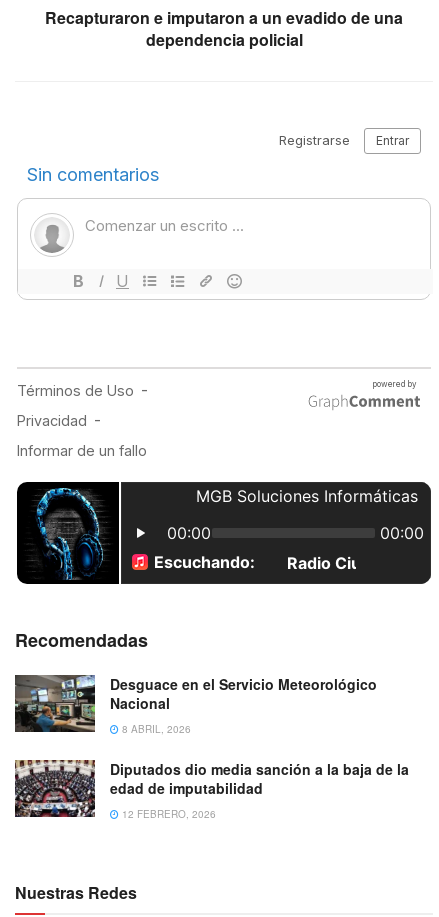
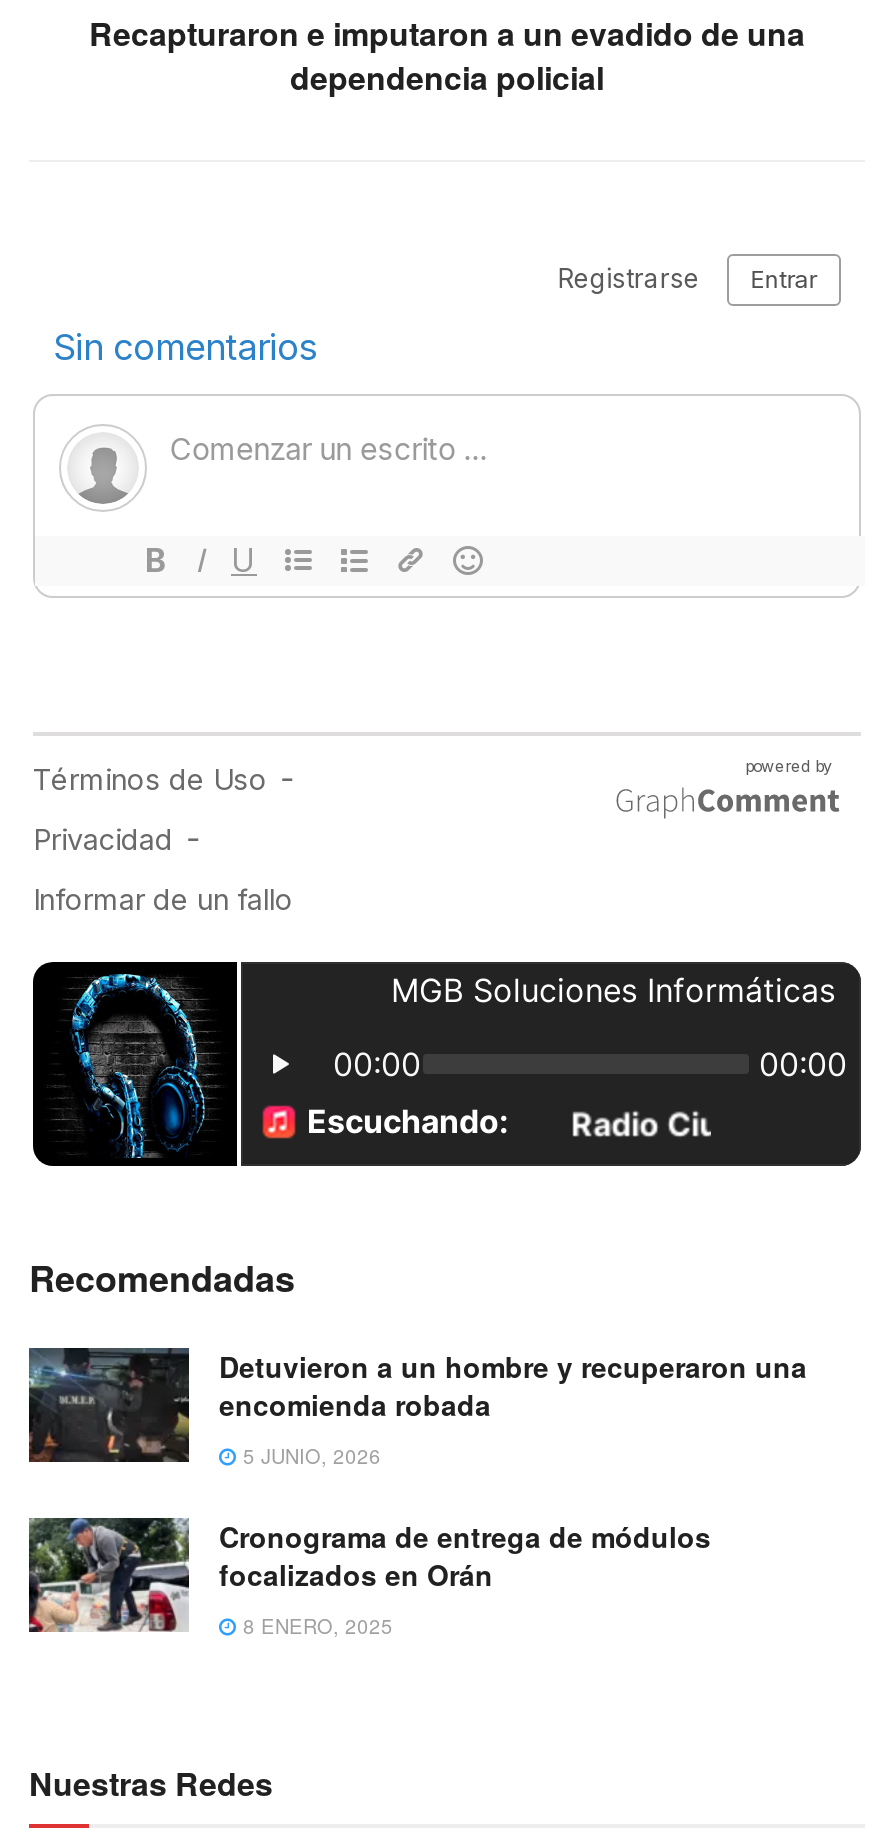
[15,674,377,736] [image] | Desguace en el Servicio Meteorológico | Nacional | 8 ABRIL, 2026 -> [29,1345,807,1469] [image] | Detuvieron a un hombre y recuperaron una | encomienda robada | 5 JUNIO, 2026
[15,759,409,821] [image] | Diputados dio media sanción a la baja de la | edad de imputabilidad | 12 FEBRERO, 2026 -> [29,1515,711,1639] [image] | Cronograma de entrega de módulos | focalizados en Orán | 8 ENERO, 2025

